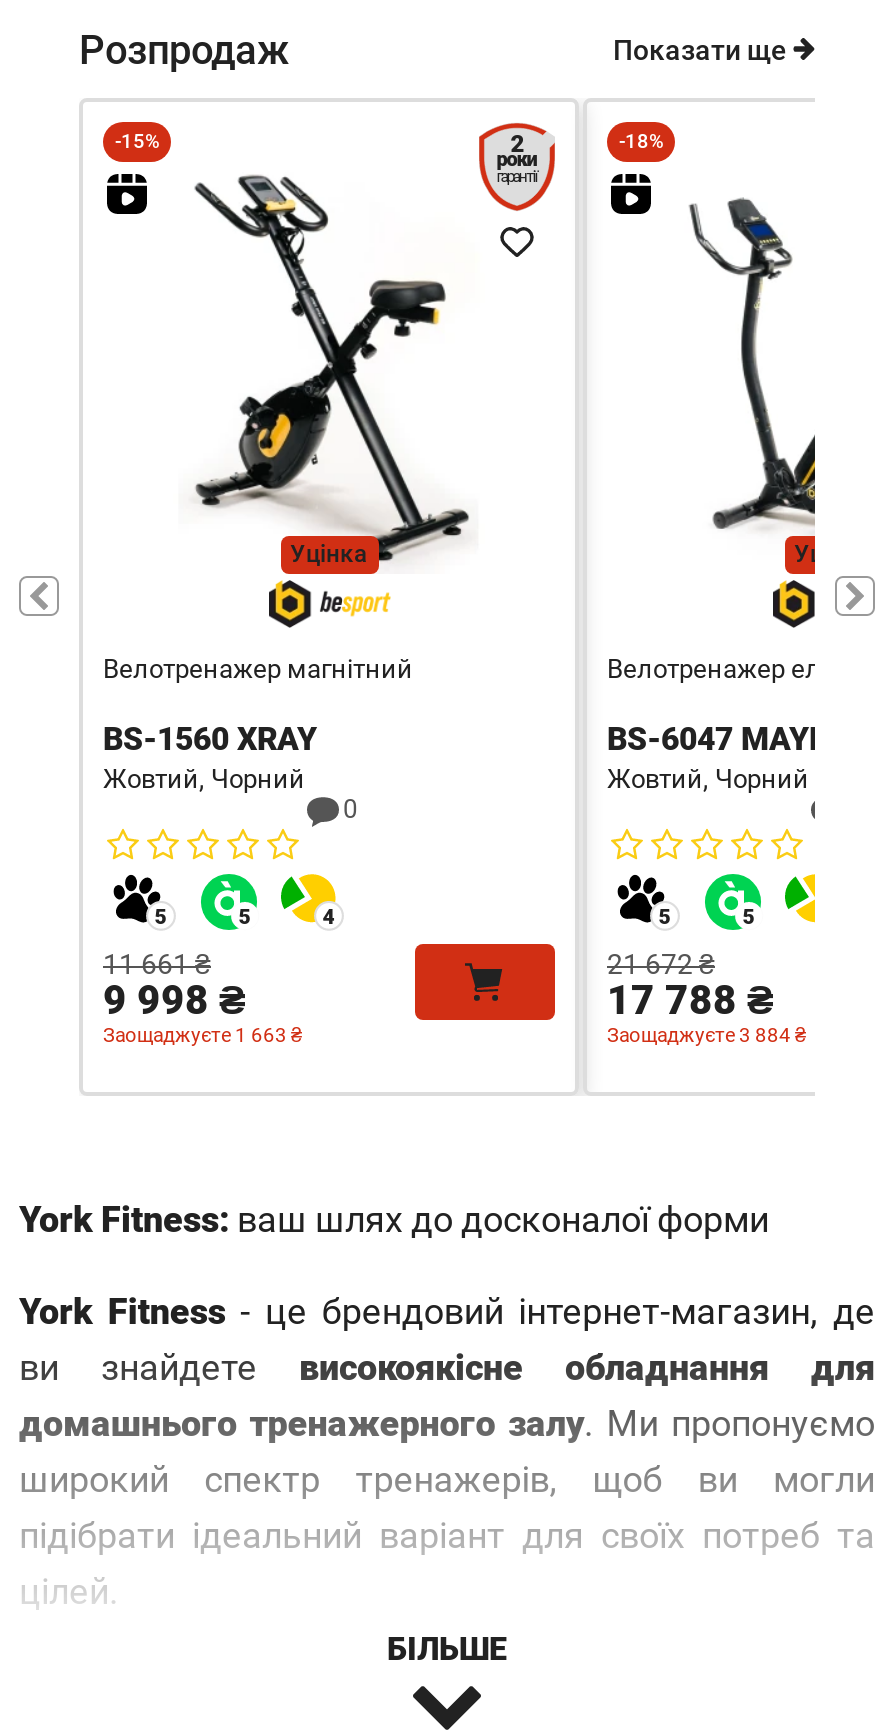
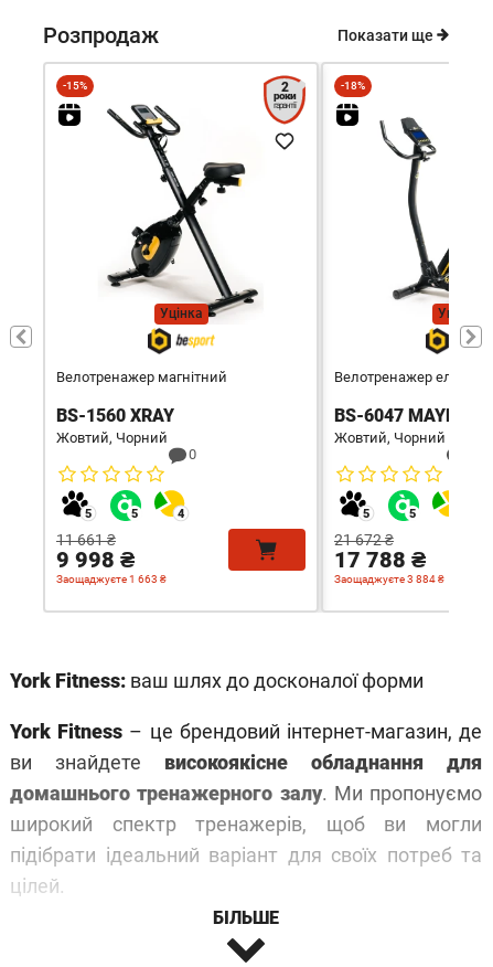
[19,1290,875,1332] York Fitness - це брендовий інтернет-магазин, де -> [10,720,482,743] York Fitness – це брендовий інтернет-магазин, де

